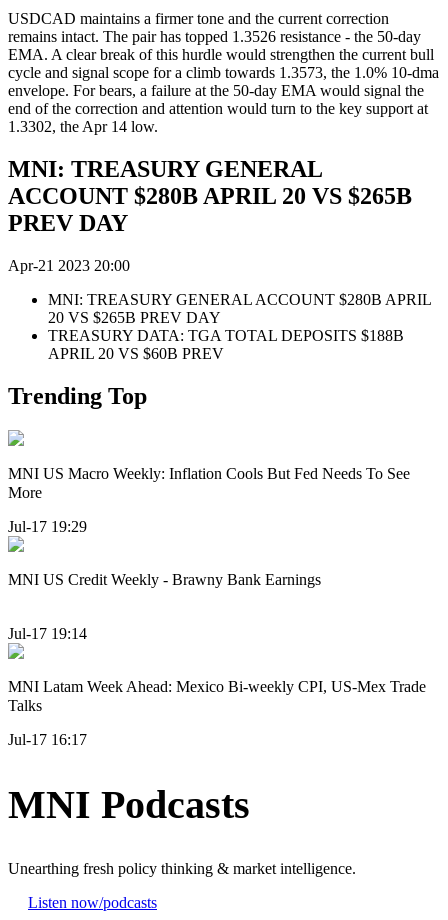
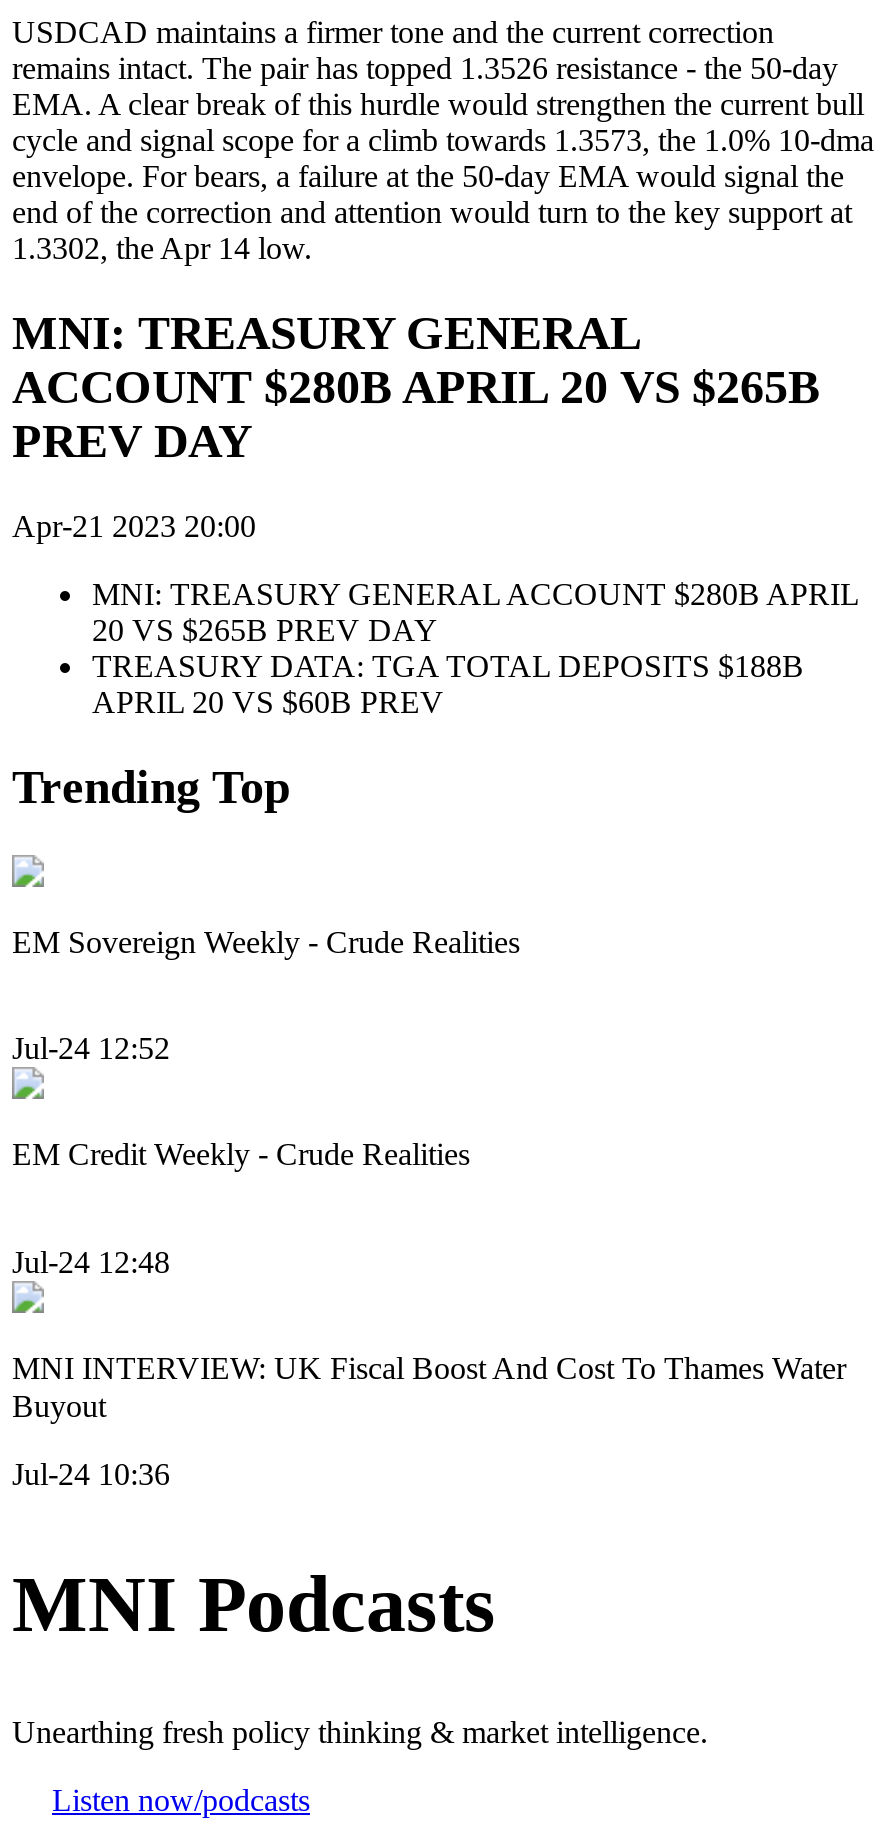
[8,465,410,501] MNI US Macro Weekly: Inflation Cools But Fed Needs To See | More -> [12,925,520,959] EM Sovereign Weekly - Crude Realities
[8,518,87,535] Jul-17 19:29 -> [12,1031,170,1065] Jul-24 12:52
[8,571,321,588] MNI US Credit Weekly - Brawny Bank Earnings -> [12,1137,470,1171] EM Credit Weekly - Crude Realities
[8,625,87,642] Jul-17 19:14 -> [12,1244,170,1278] Jul-24 12:48
[8,678,426,714] MNI Latam Week Ahead: Mexico Bi-weekly CPI, US-Mex Trade | Talks -> [12,1350,846,1422] MNI INTERVIEW: UK Fiscal Boost And Cost To Thames Water | Buyout
[8,731,87,748] Jul-17 16:17 -> [12,1457,170,1491] Jul-24 10:36

